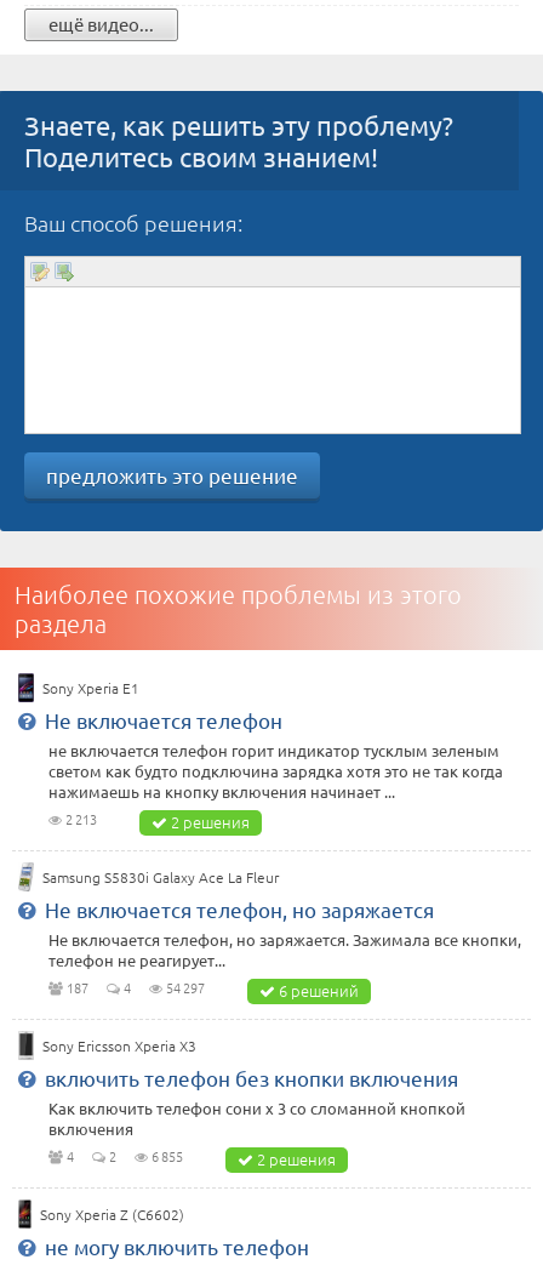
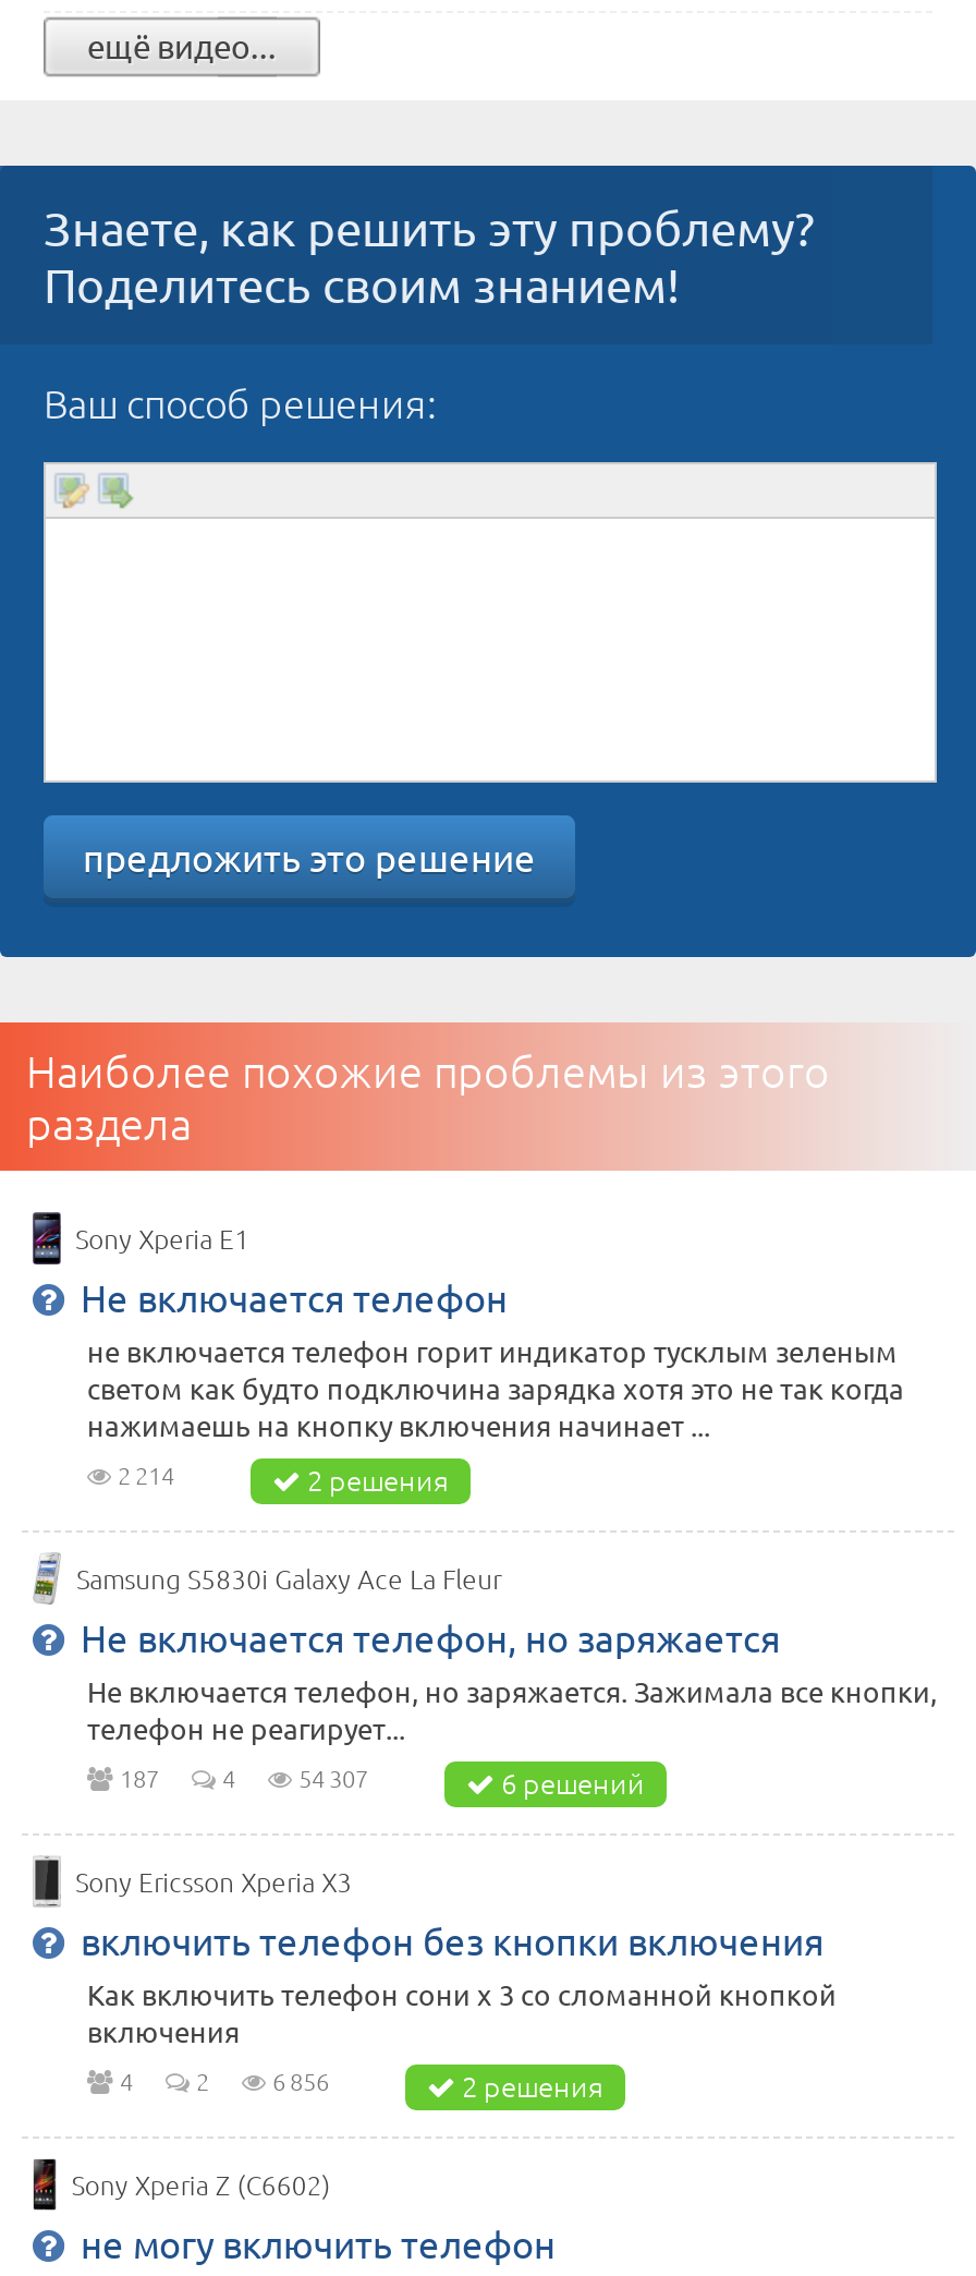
[62,809,97,828] 2 213 -> [111,1457,174,1491] 2 214
[63,978,205,997] 187 4 54 297 -> [113,1760,368,1795] 187 4 54 307
[63,1147,183,1166] 4 2 6 855 -> [113,2063,329,2098] 4 2 6 856

